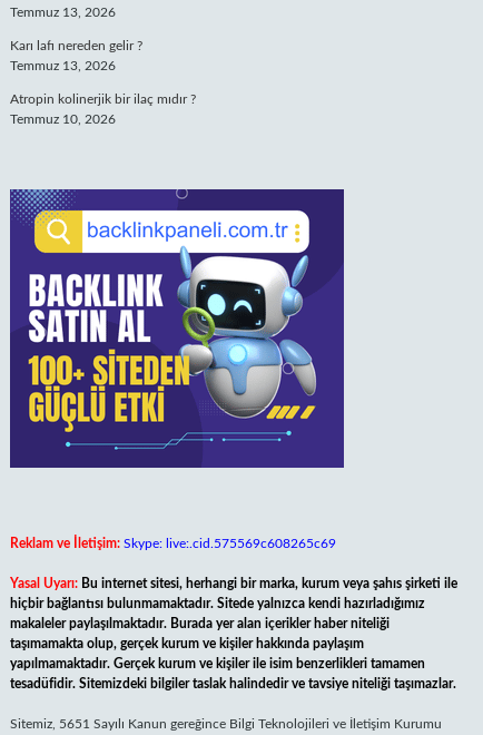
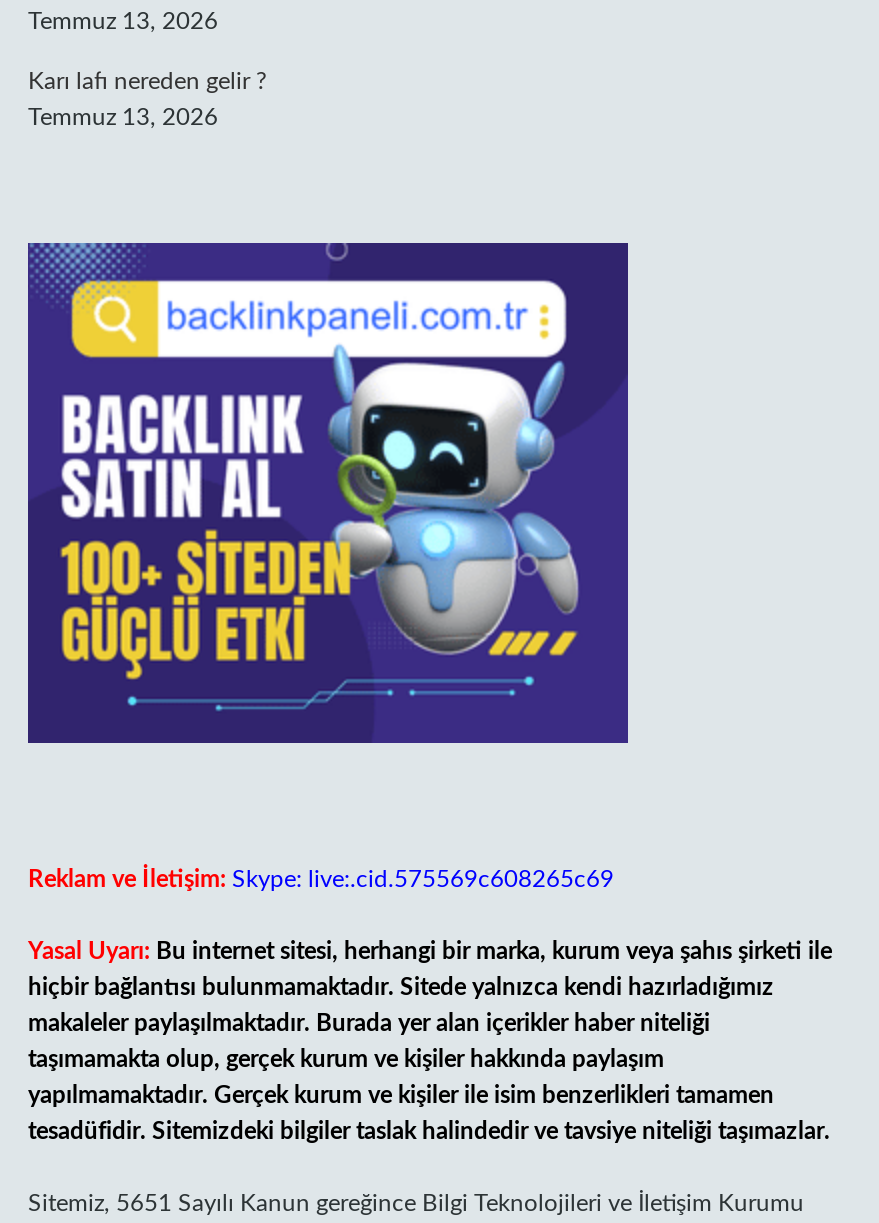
[10,92,196,126] Atropin kolinerjik bir ilaç mıdır ? | Temmuz 10, 2026 -> none

